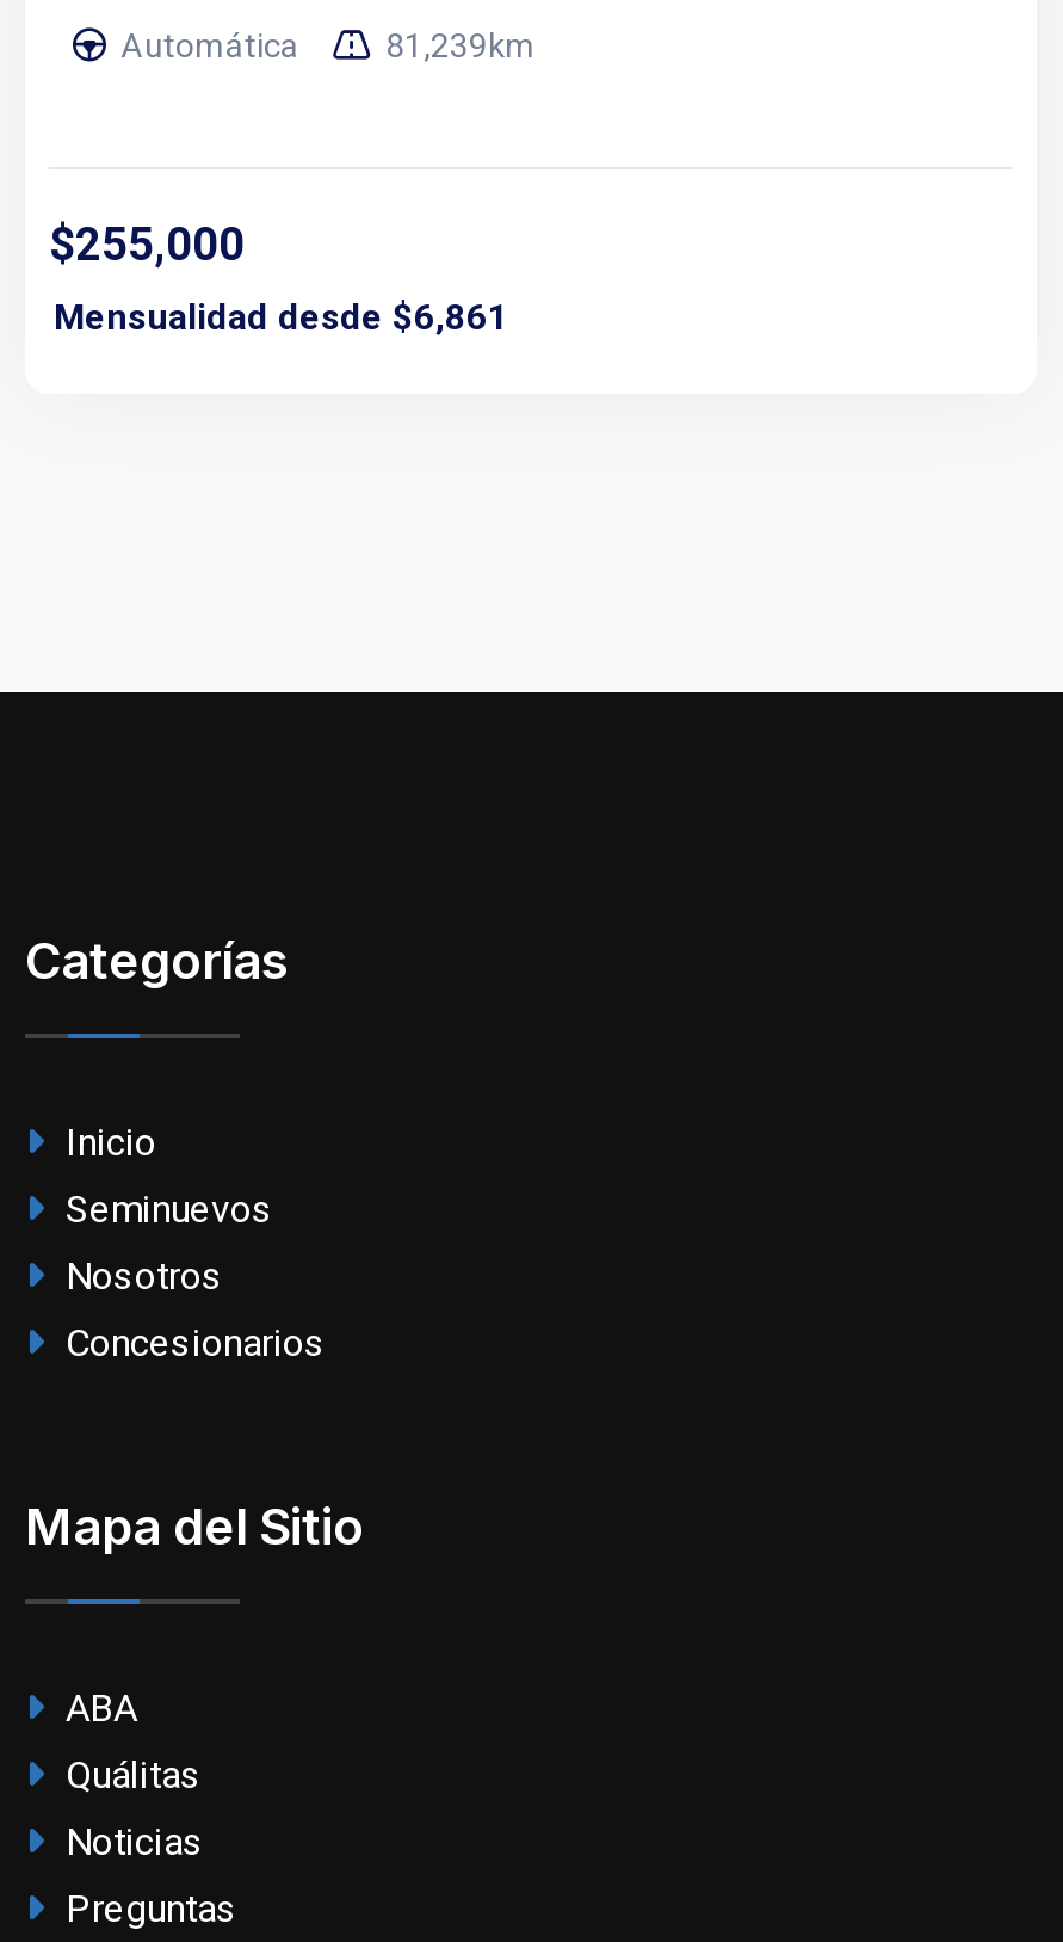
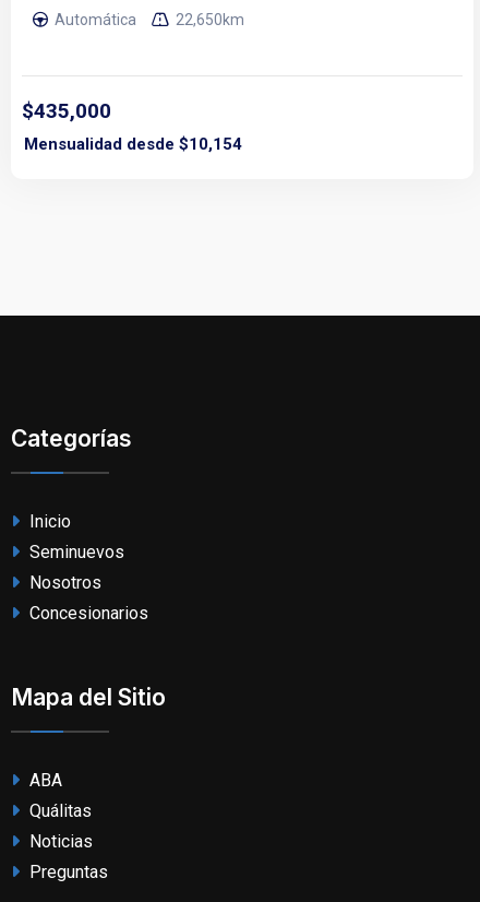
[385,25,536,63] 81,239km -> [176,10,244,28] 22,650km
[49,216,509,338] $255,000 | Mensualidad desde $6,861 -> [22,98,242,153] $435,000 | Mensualidad desde $10,154

